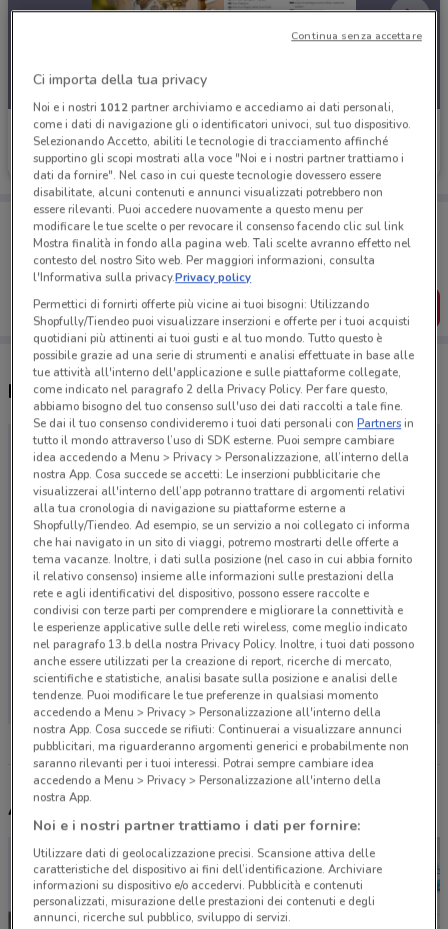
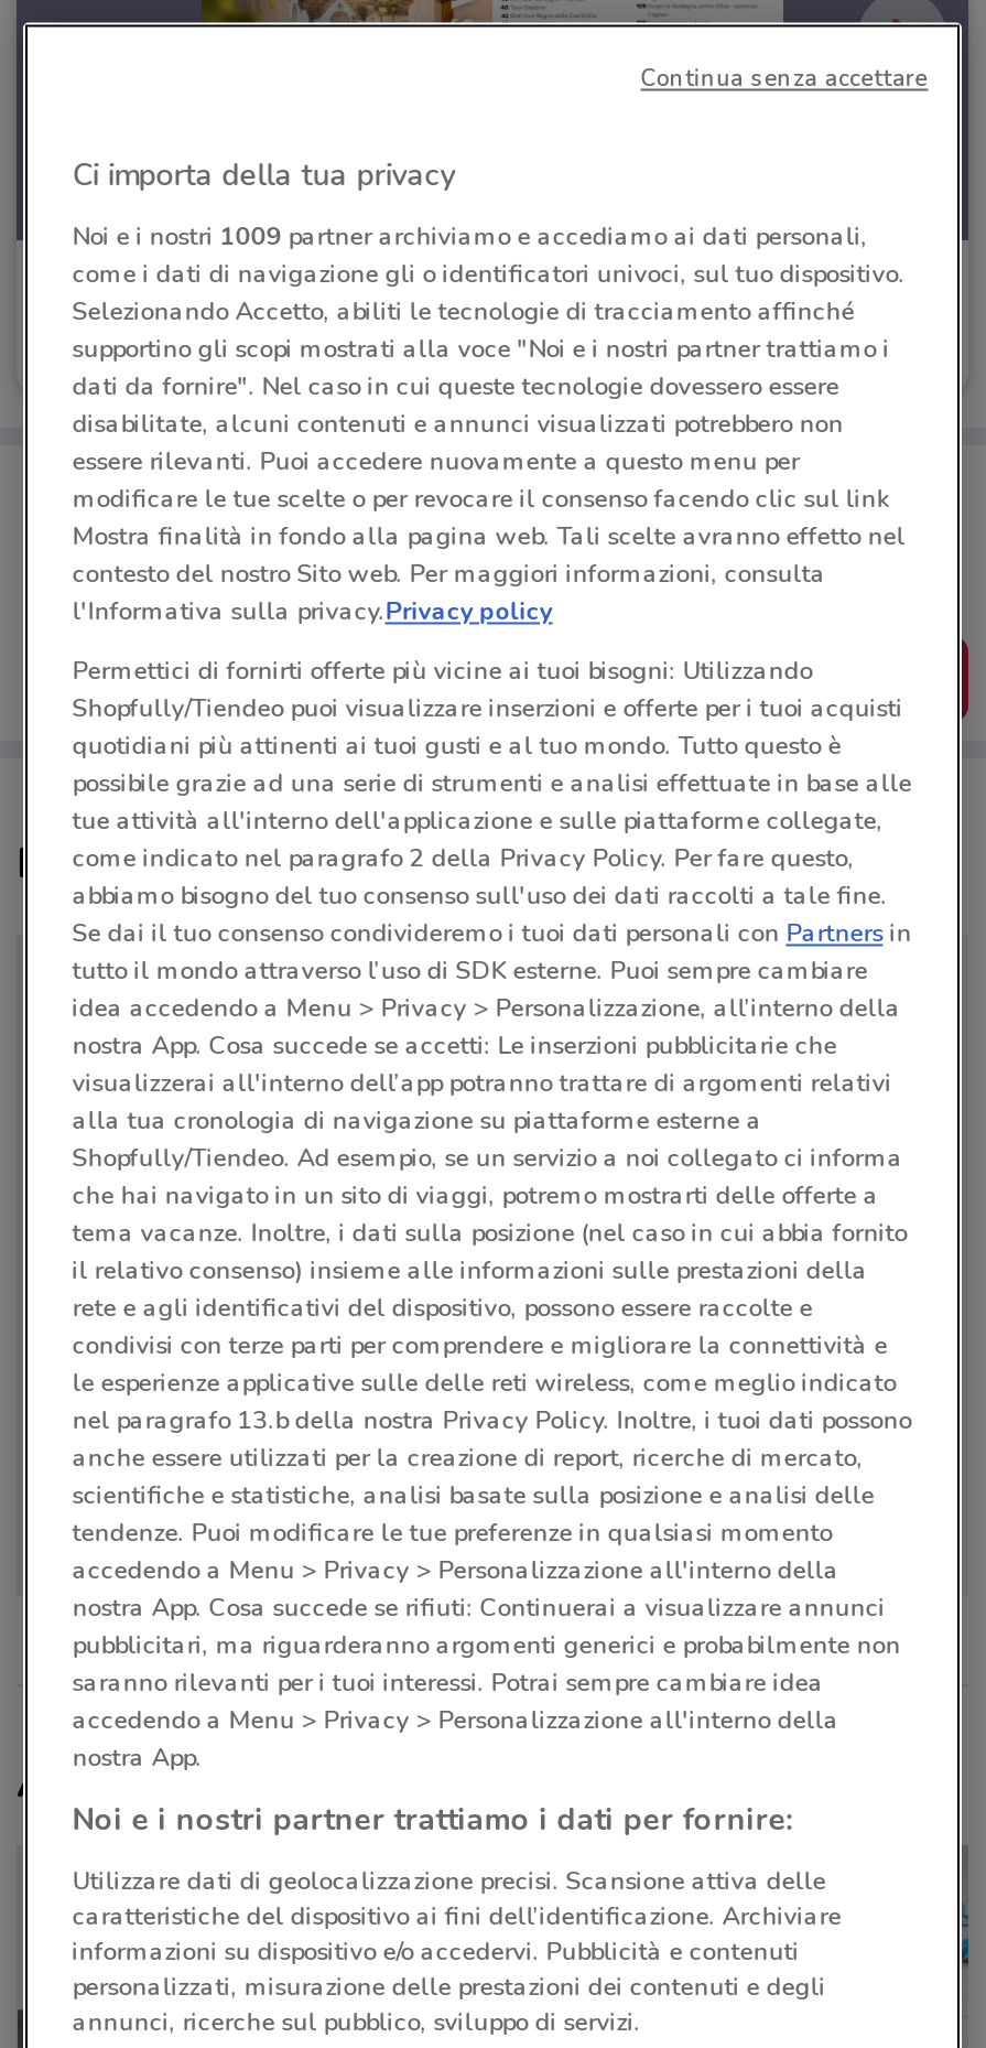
[33,99,394,115] Noi e i nostri 1012 partner archiviamo e accediamo ai dati personali, -> [72,219,867,254] Noi e i nostri 1009 partner archiviamo e accediamo ai dati personali,

